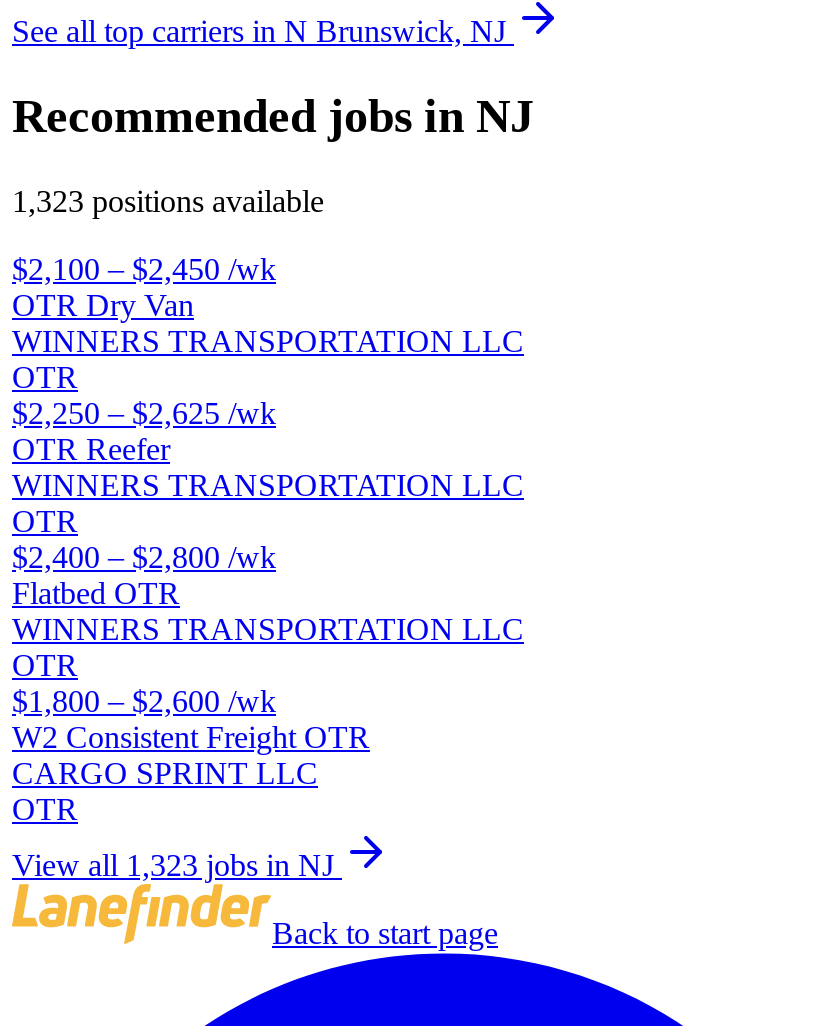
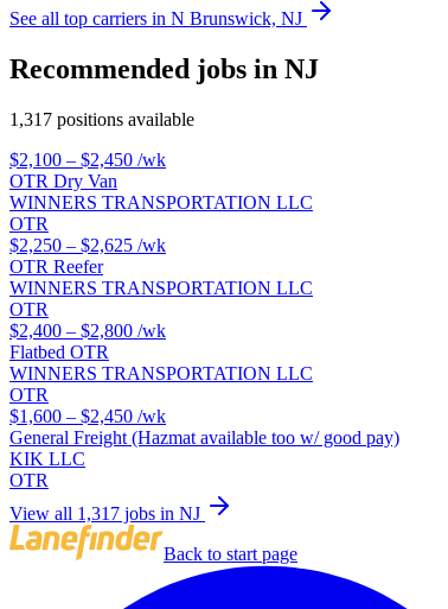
[12,184,324,218] 1,323 positions available -> [9,109,194,129] 1,317 positions available
[12,684,370,790] $1,800 – $2,600 /wk | W2 Consistent Freight OTR | CARGO SPRINT LLC -> [9,406,399,469] $1,600 – $2,450 /wk | General Freight (Hazmat available too w/ good pay) | KIK LLC
[12,848,342,882] View all 1,323 jobs in NJ -> [9,503,205,524] View all 1,317 jobs in NJ

